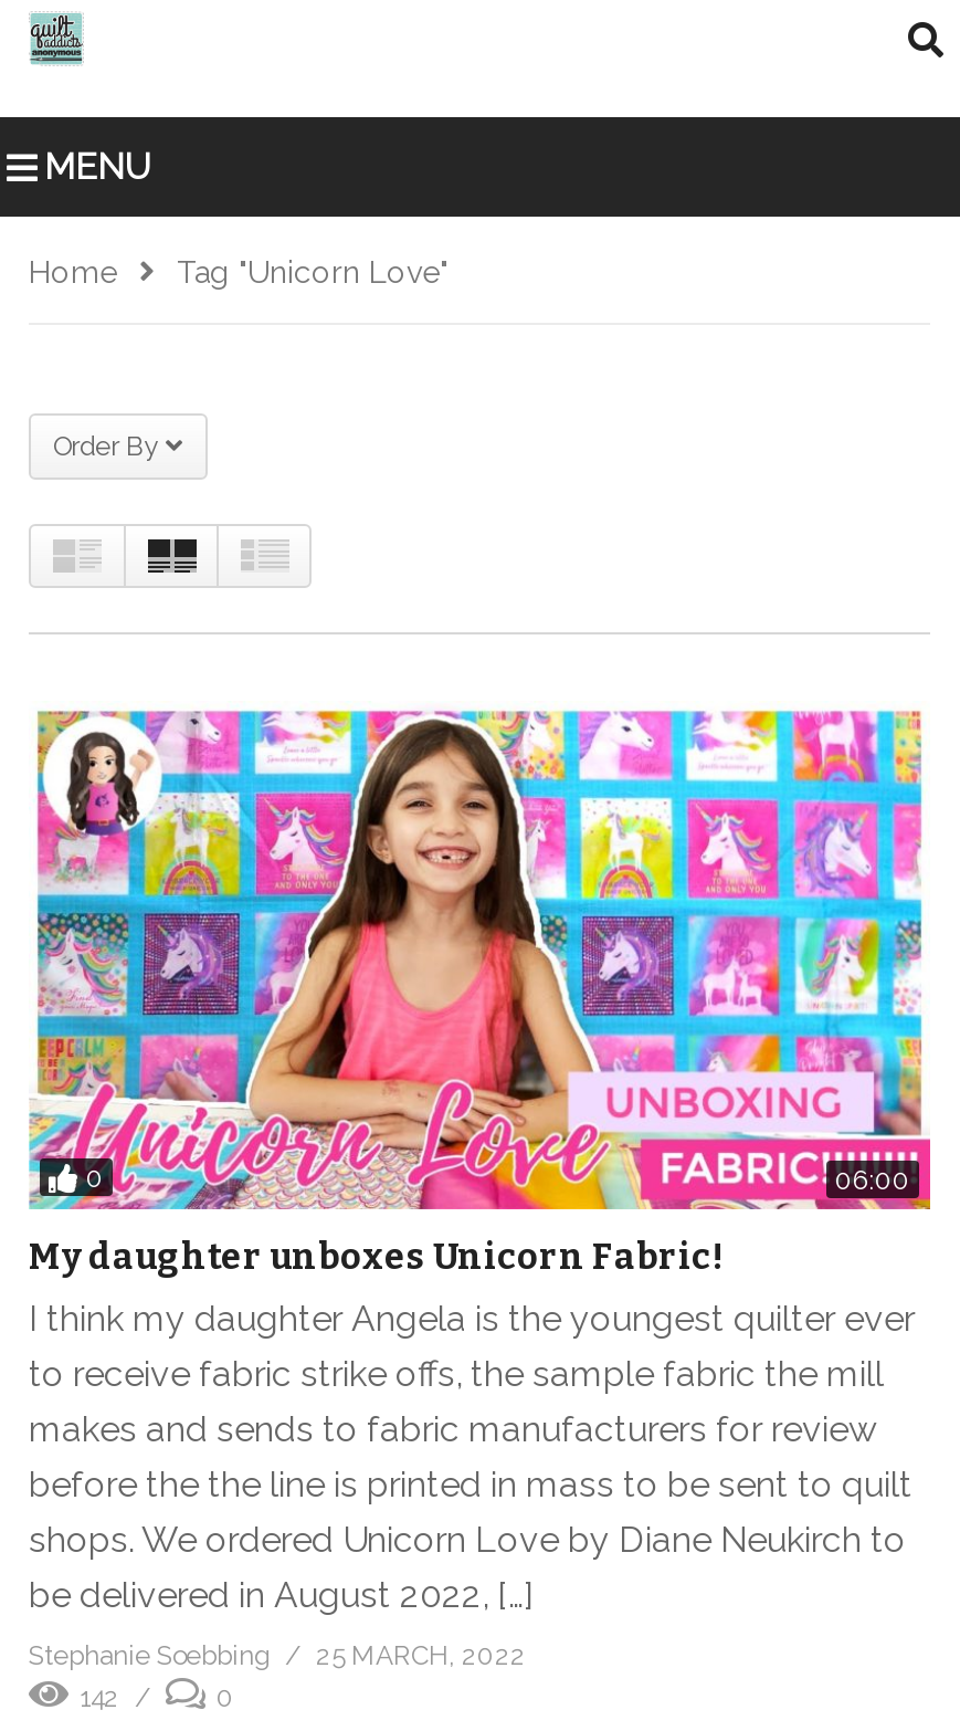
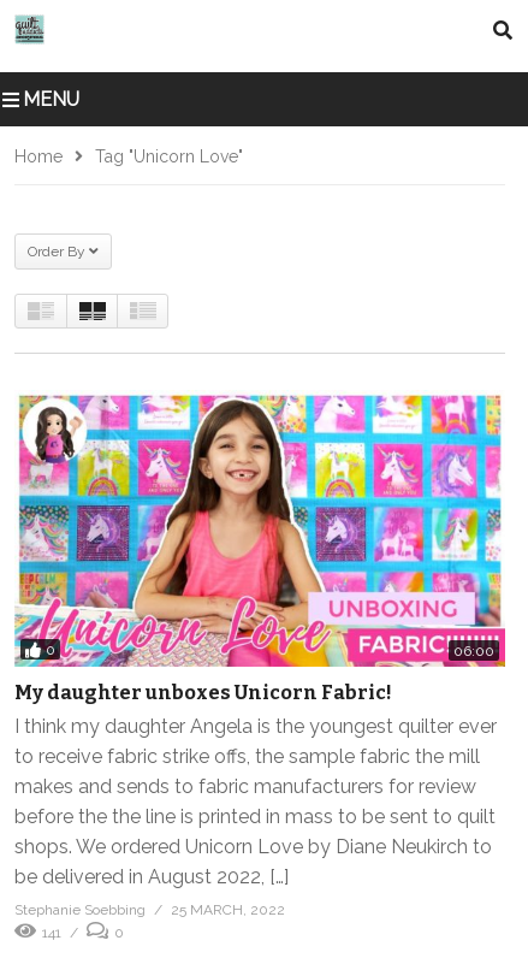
[80,1681,119,1712] 142 -> [42,924,61,941] 141

